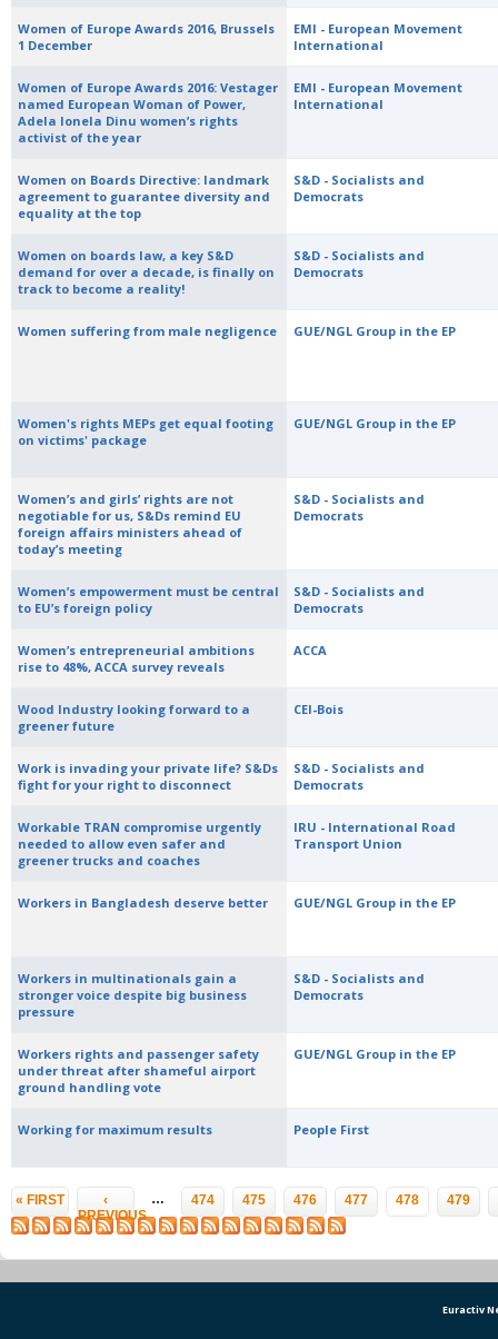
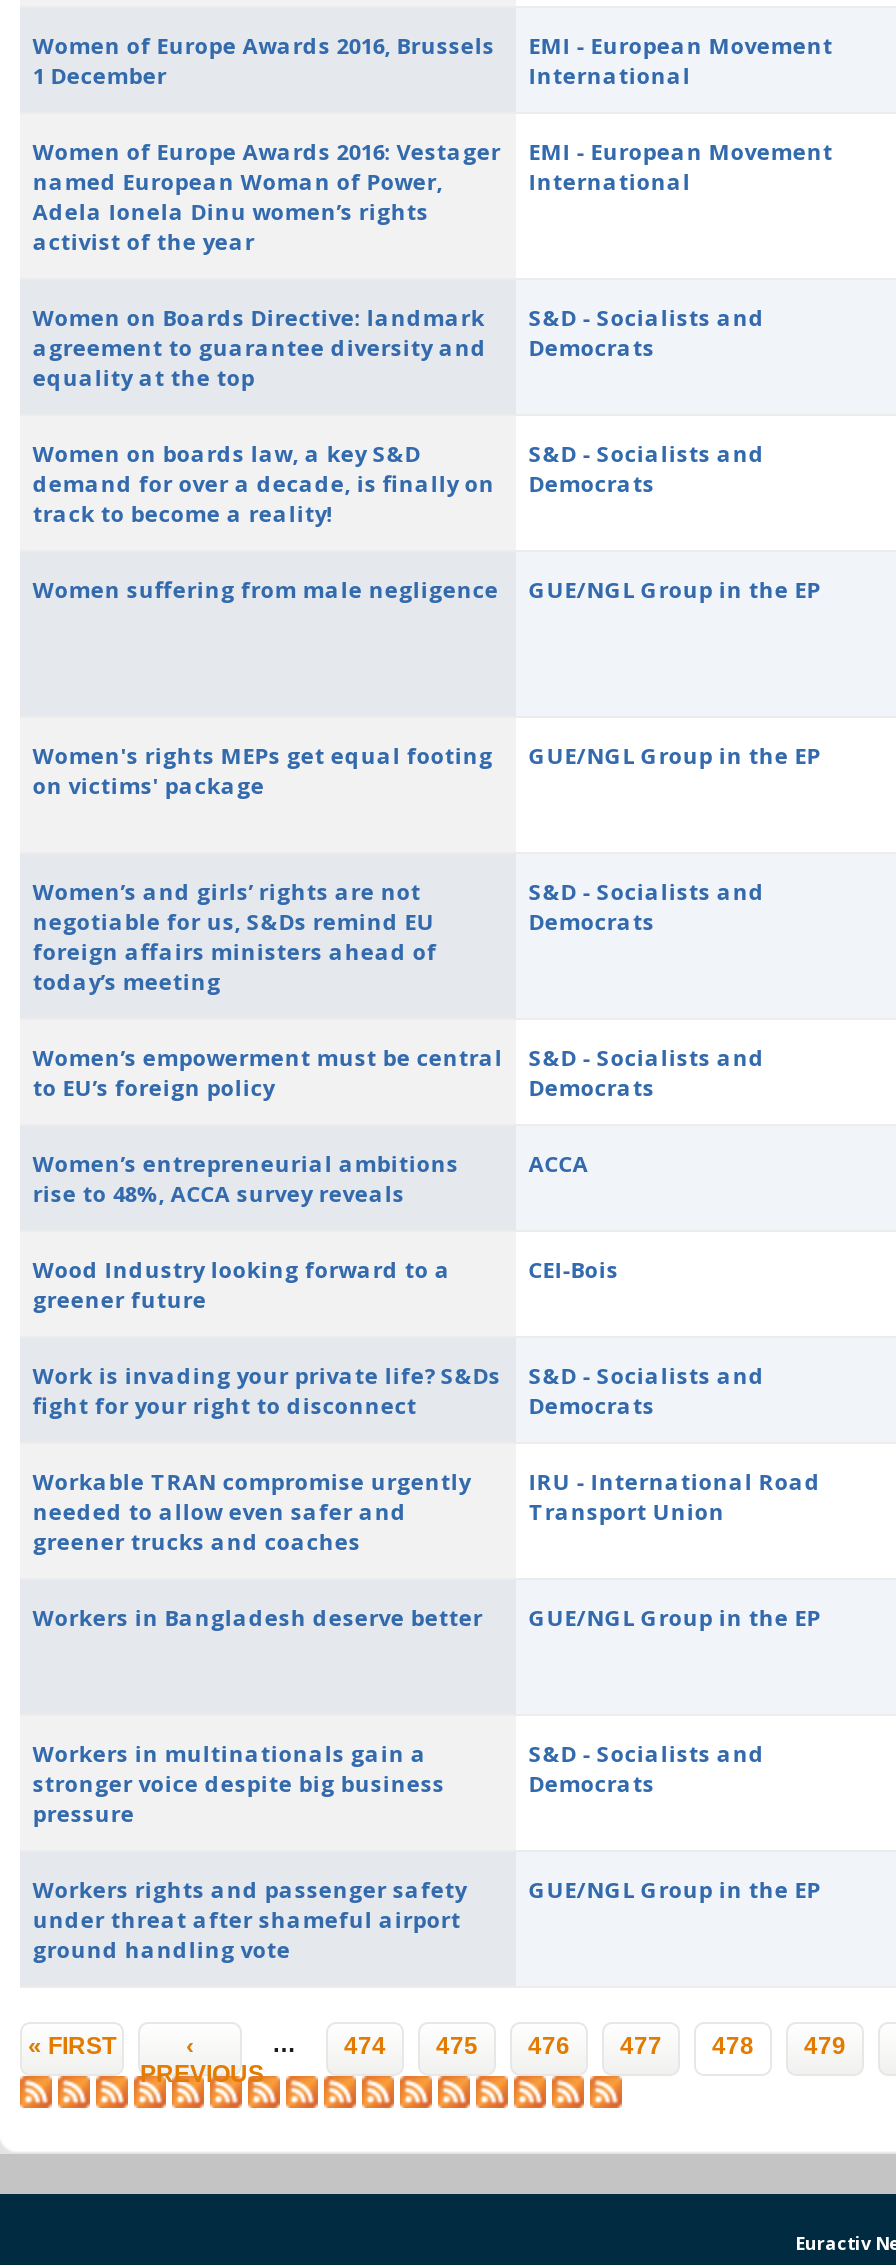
[18,1121,369,1138] Working for maximum results | People First -> none

